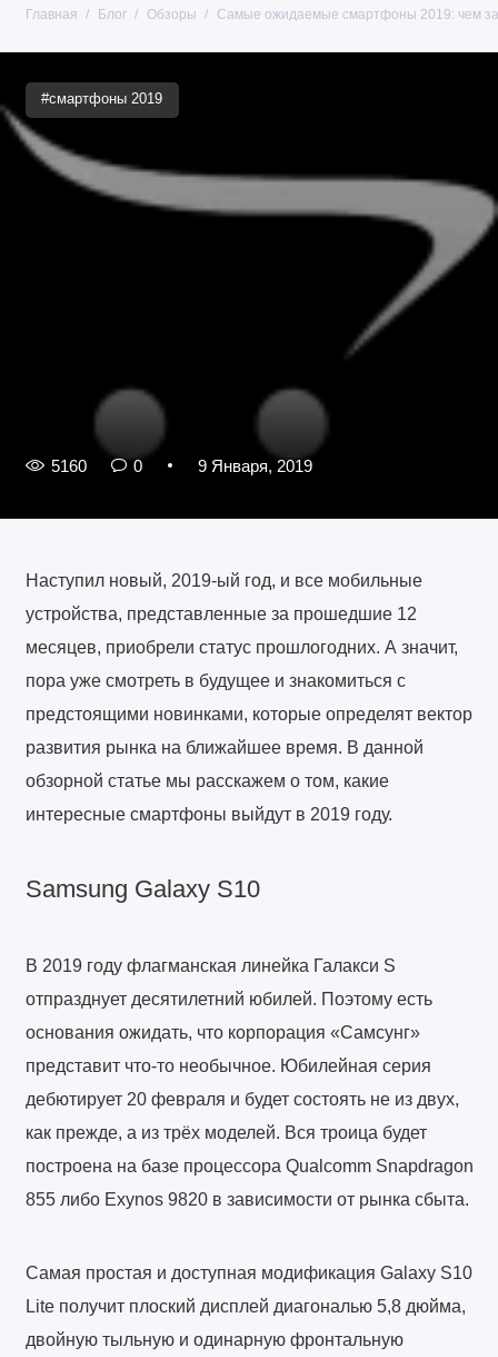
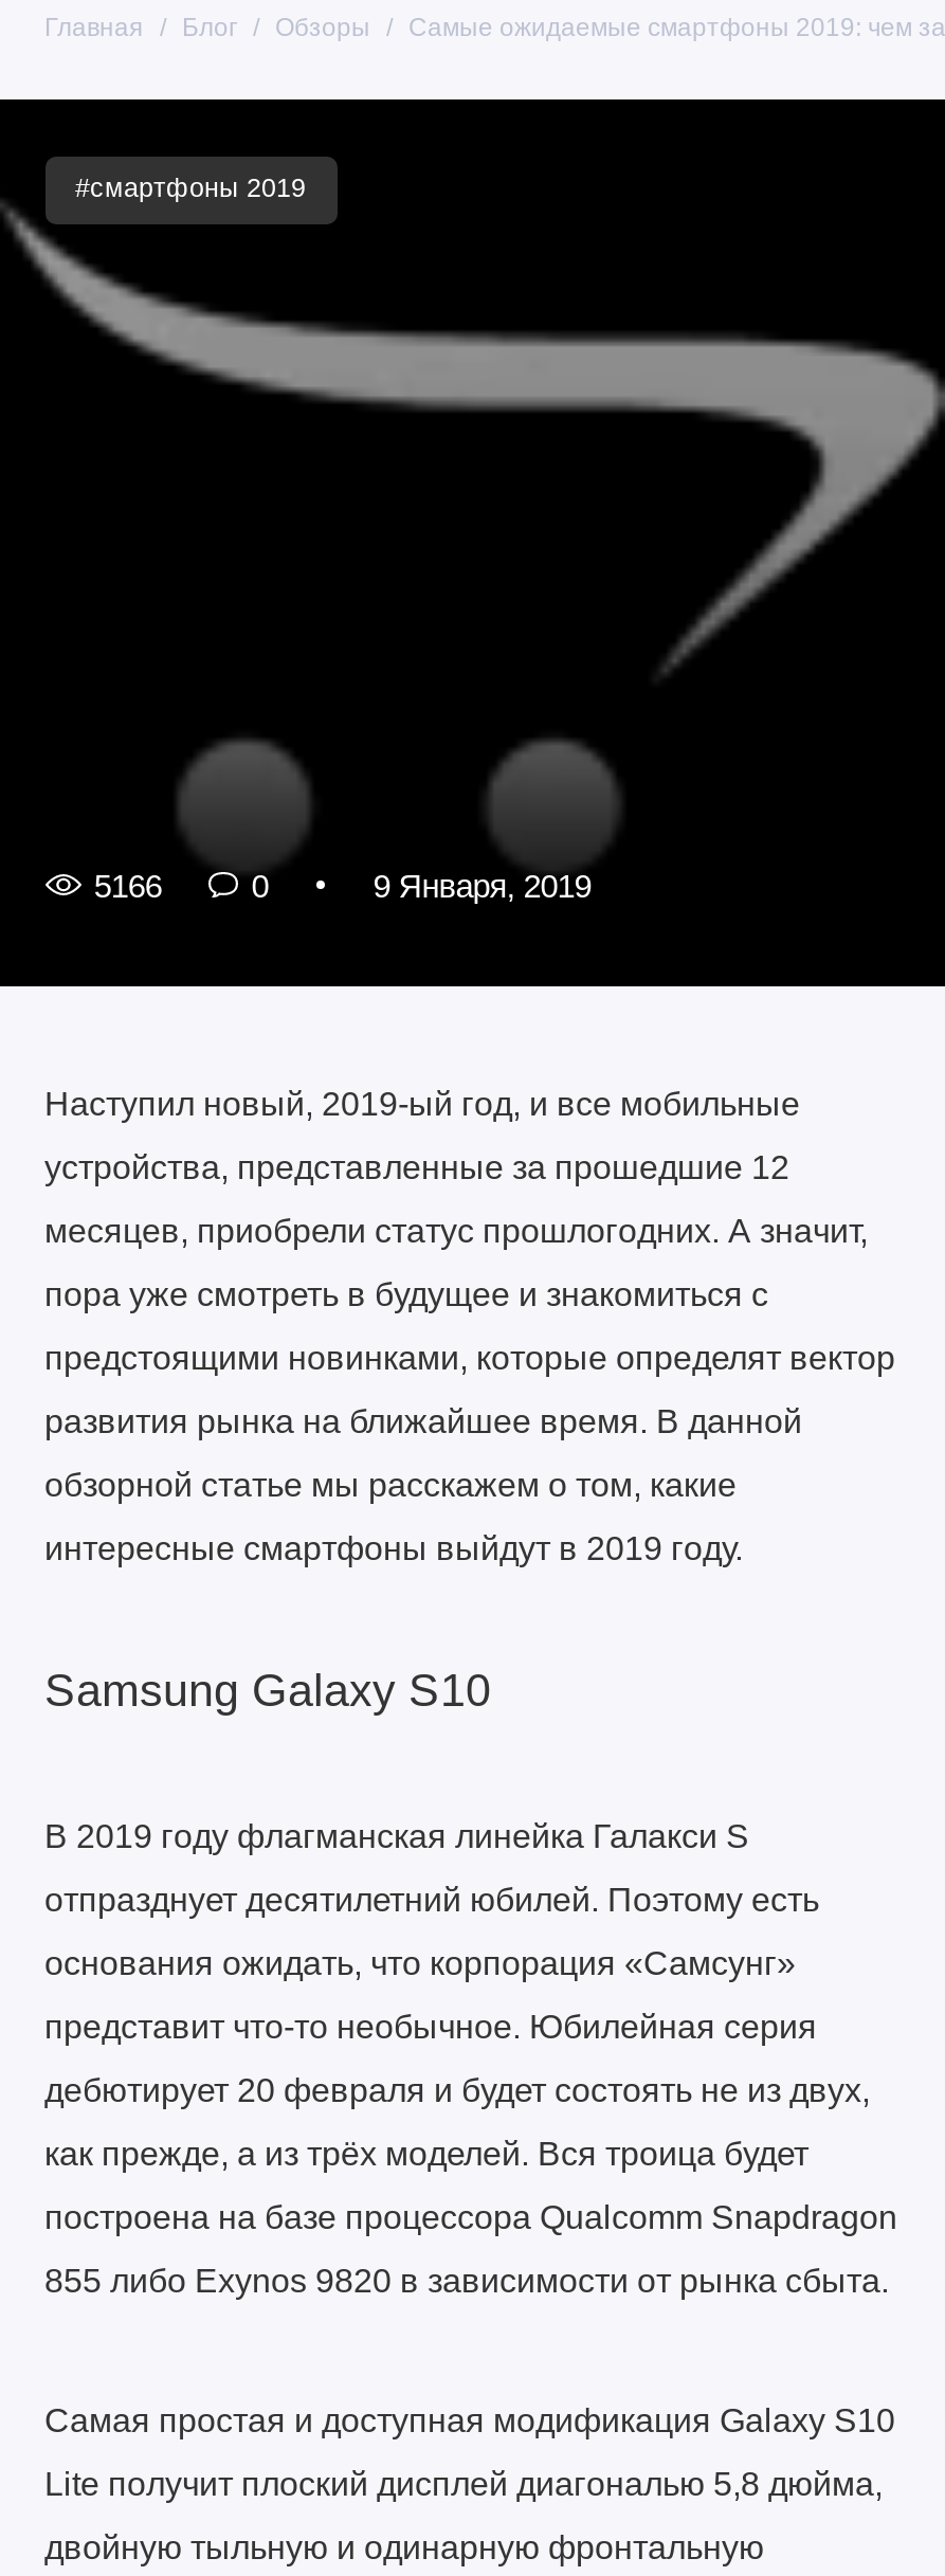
[51,456,87,475] 5160 -> [94,867,162,903] 5166

